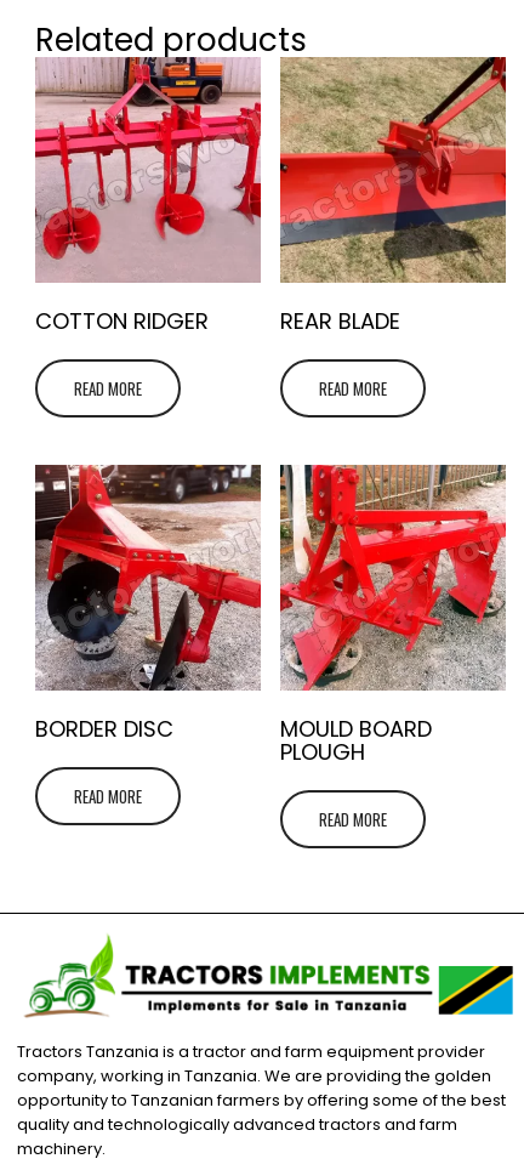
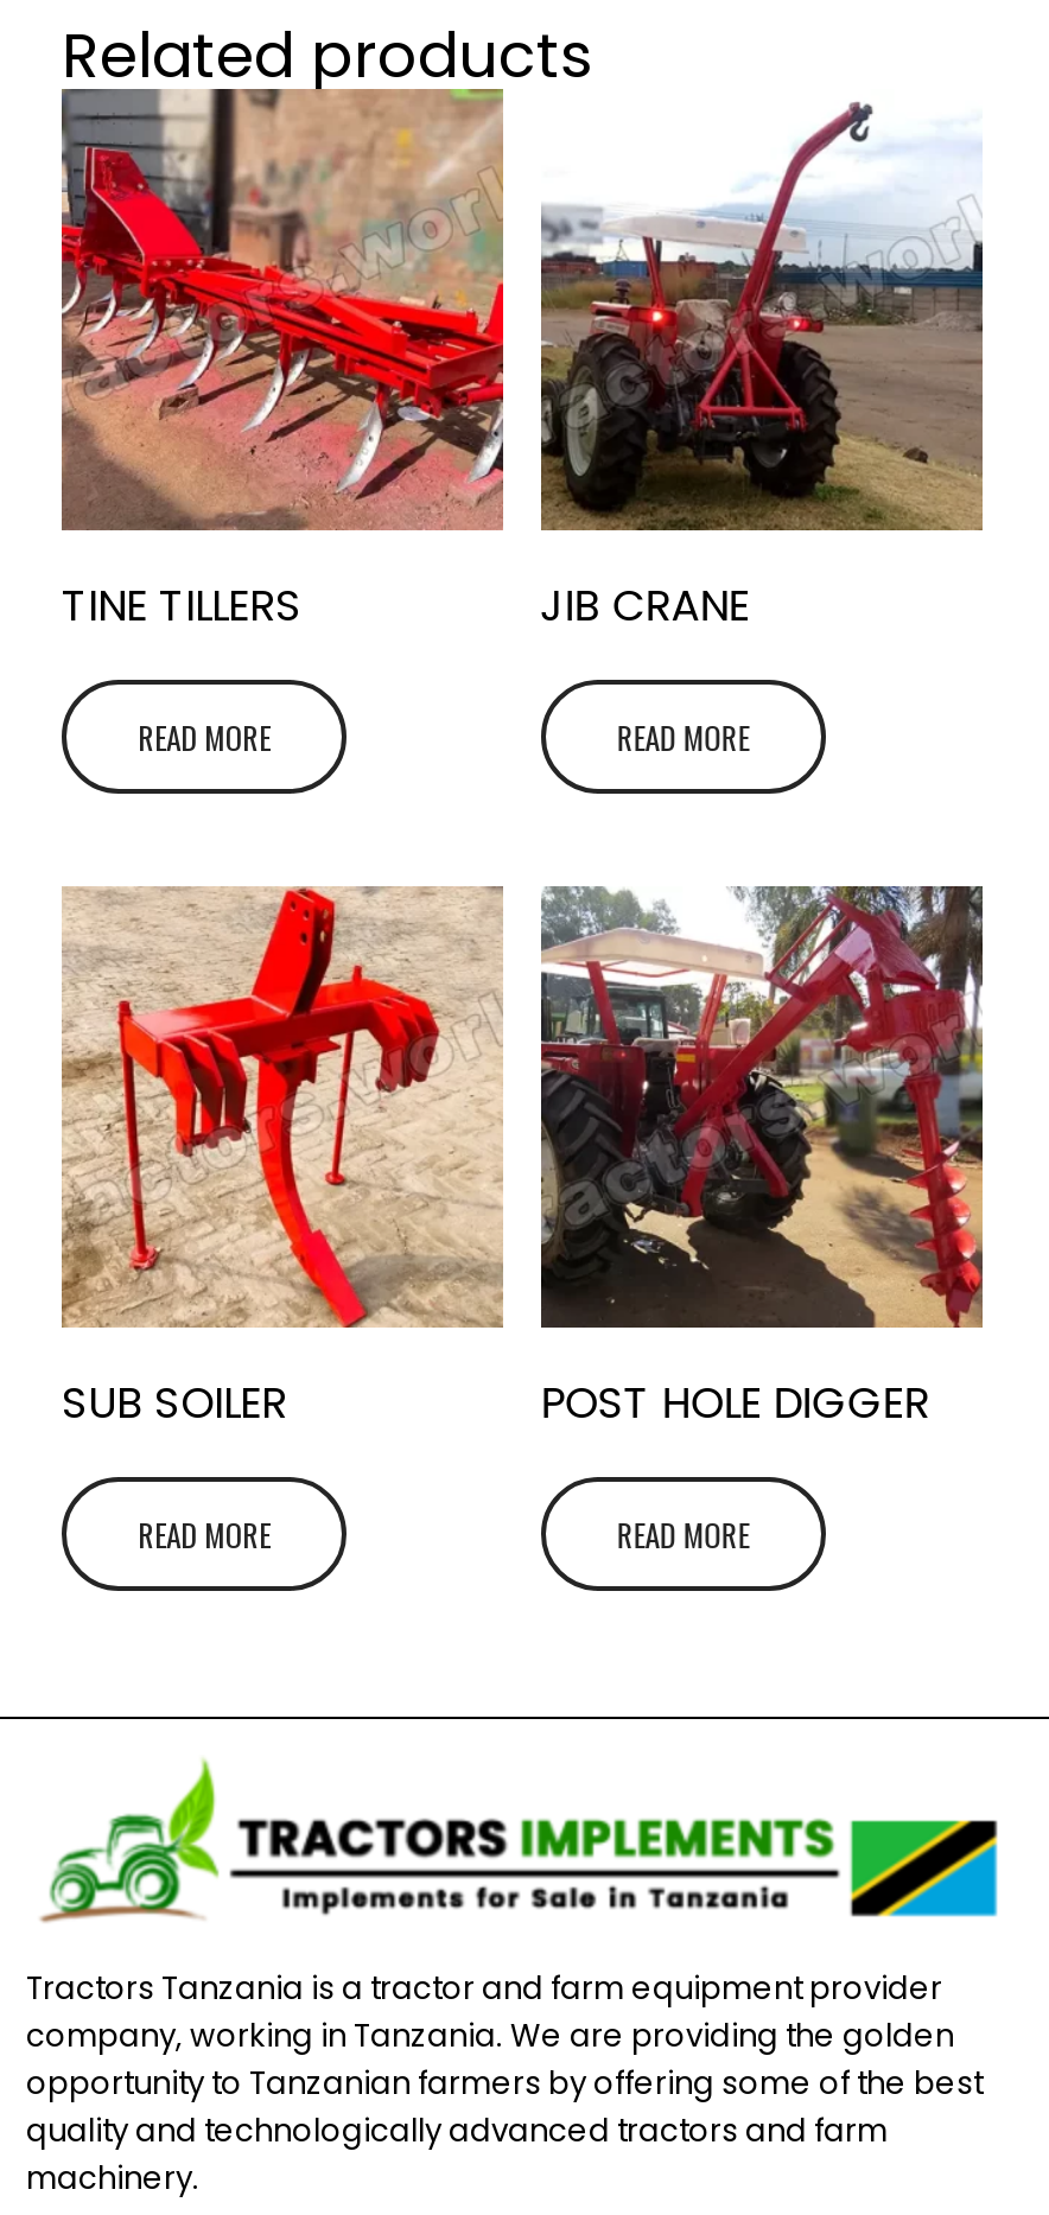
[279,56,507,336] [image] | REAR BLADE -> [539,89,985,634] [image] | JIB CRANE
[34,64,262,336] [image] | COTTON RIDGER -> [59,103,506,634] [image] | TINE TILLERS
[34,464,262,744] [image] | BORDER DISC -> [59,886,503,1432] [image] | SUB SOILER
[279,464,507,767] [image] | MOULD BOARD | PLOUGH -> [539,886,985,1432] [image] | POST HOLE DIGGER

